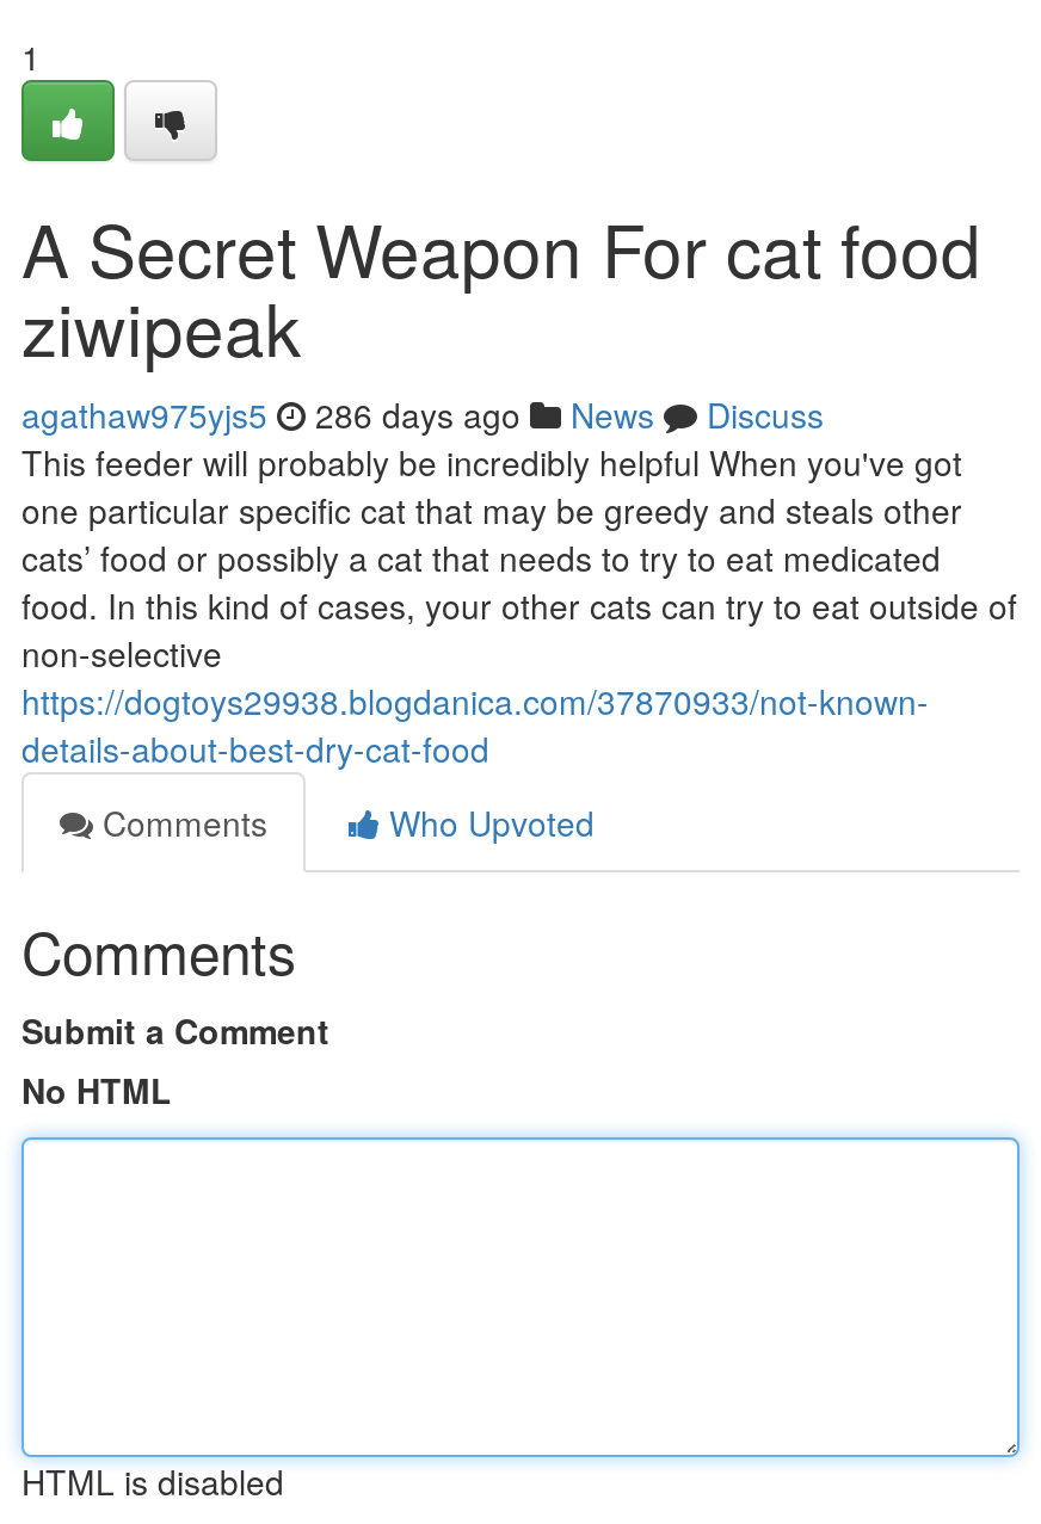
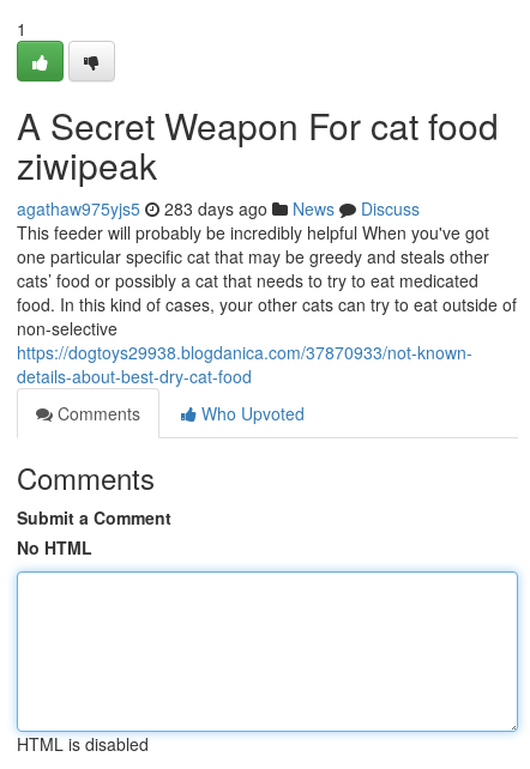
[21,390,824,438] agathaw975yjs5 286 days ago News Discuss -> [17,196,420,220] agathaw975yjs5 283 days ago News Discuss

